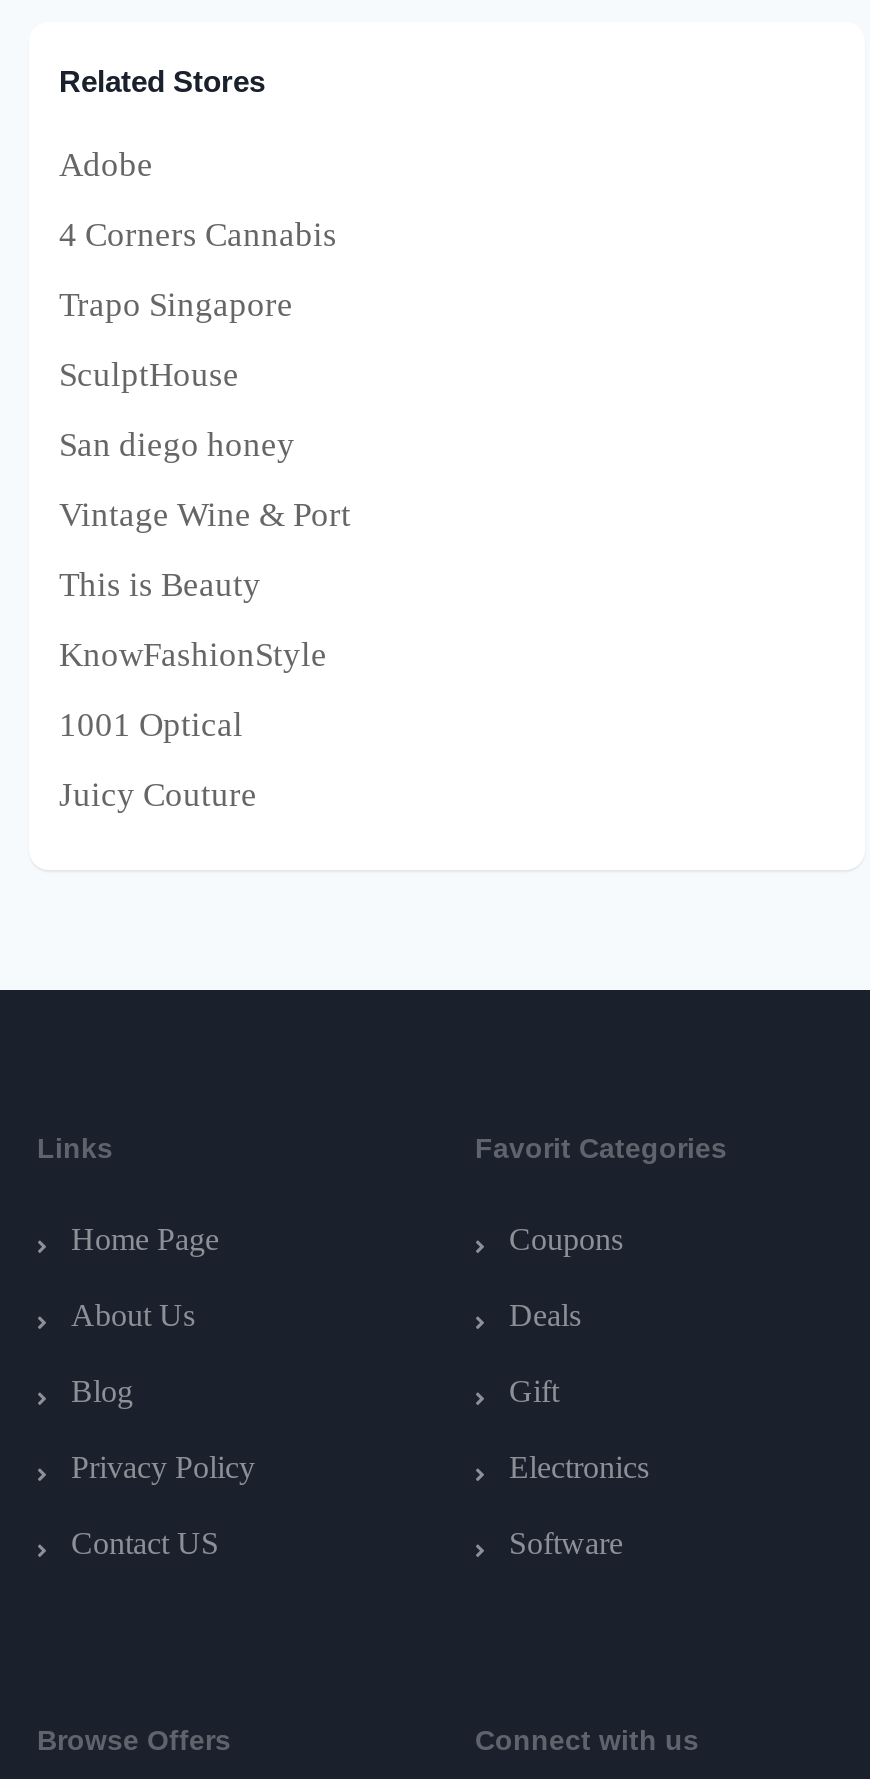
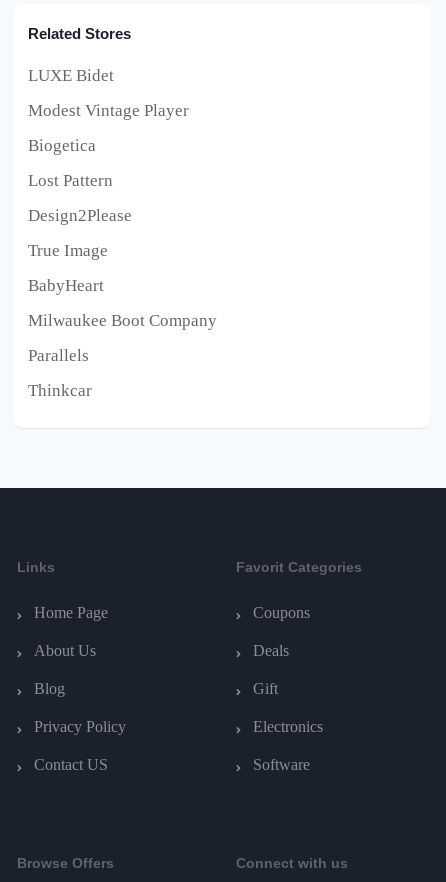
[59,145,153,183] Adobe -> [28,65,114,84] LUXE Bidet
[59,215,337,253] 4 Corners Cannabis -> [28,101,189,120] Modest Vintage Player
[59,285,293,323] Trapo Singapore -> [28,136,96,155] Biogetica
[59,356,239,394] SculptHouse -> [28,171,113,190] Lost Pattern
[59,426,295,464] San diego honey -> [28,206,132,225] Design2Please
[59,496,351,534] Vintage Wine & Port -> [28,241,108,260] True Image
[59,566,261,604] This is Beauty -> [28,276,104,295] BabyHeart
[59,636,327,674] KnowFashionStyle -> [28,311,217,330] Milwaukee Boot Company
[59,707,243,745] 1001 Optical -> [28,346,89,365] Parallels
[59,777,257,815] Juicy Couture -> [28,381,92,400] Thinkcar

